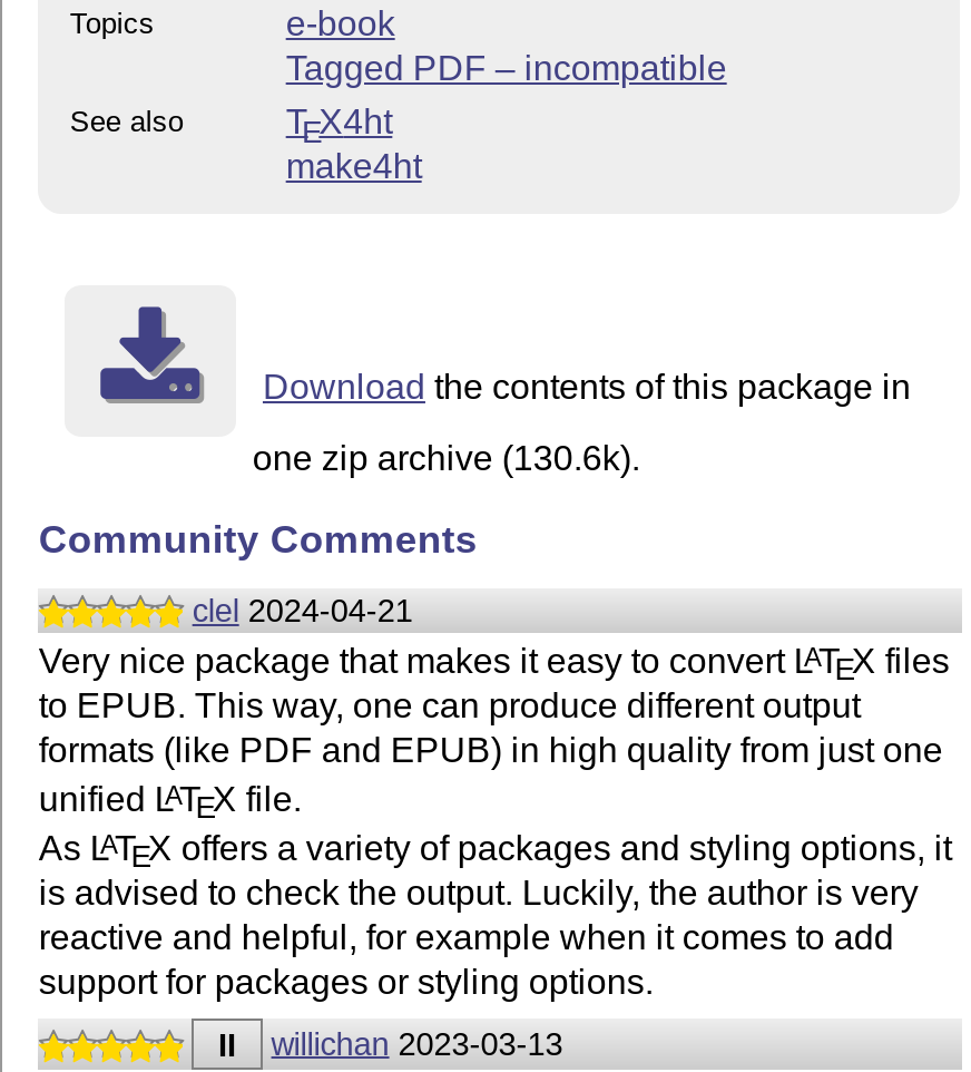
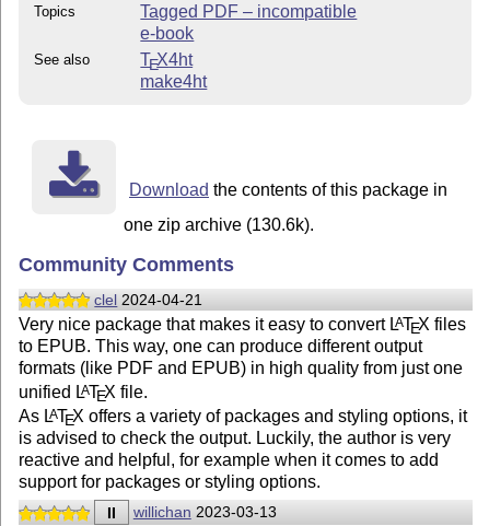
moved [286,5,395,43] -> [140,24,194,43]: e-book
moved [286,50,727,88] -> [140,3,357,21]: Tagged PDF – incompatible

